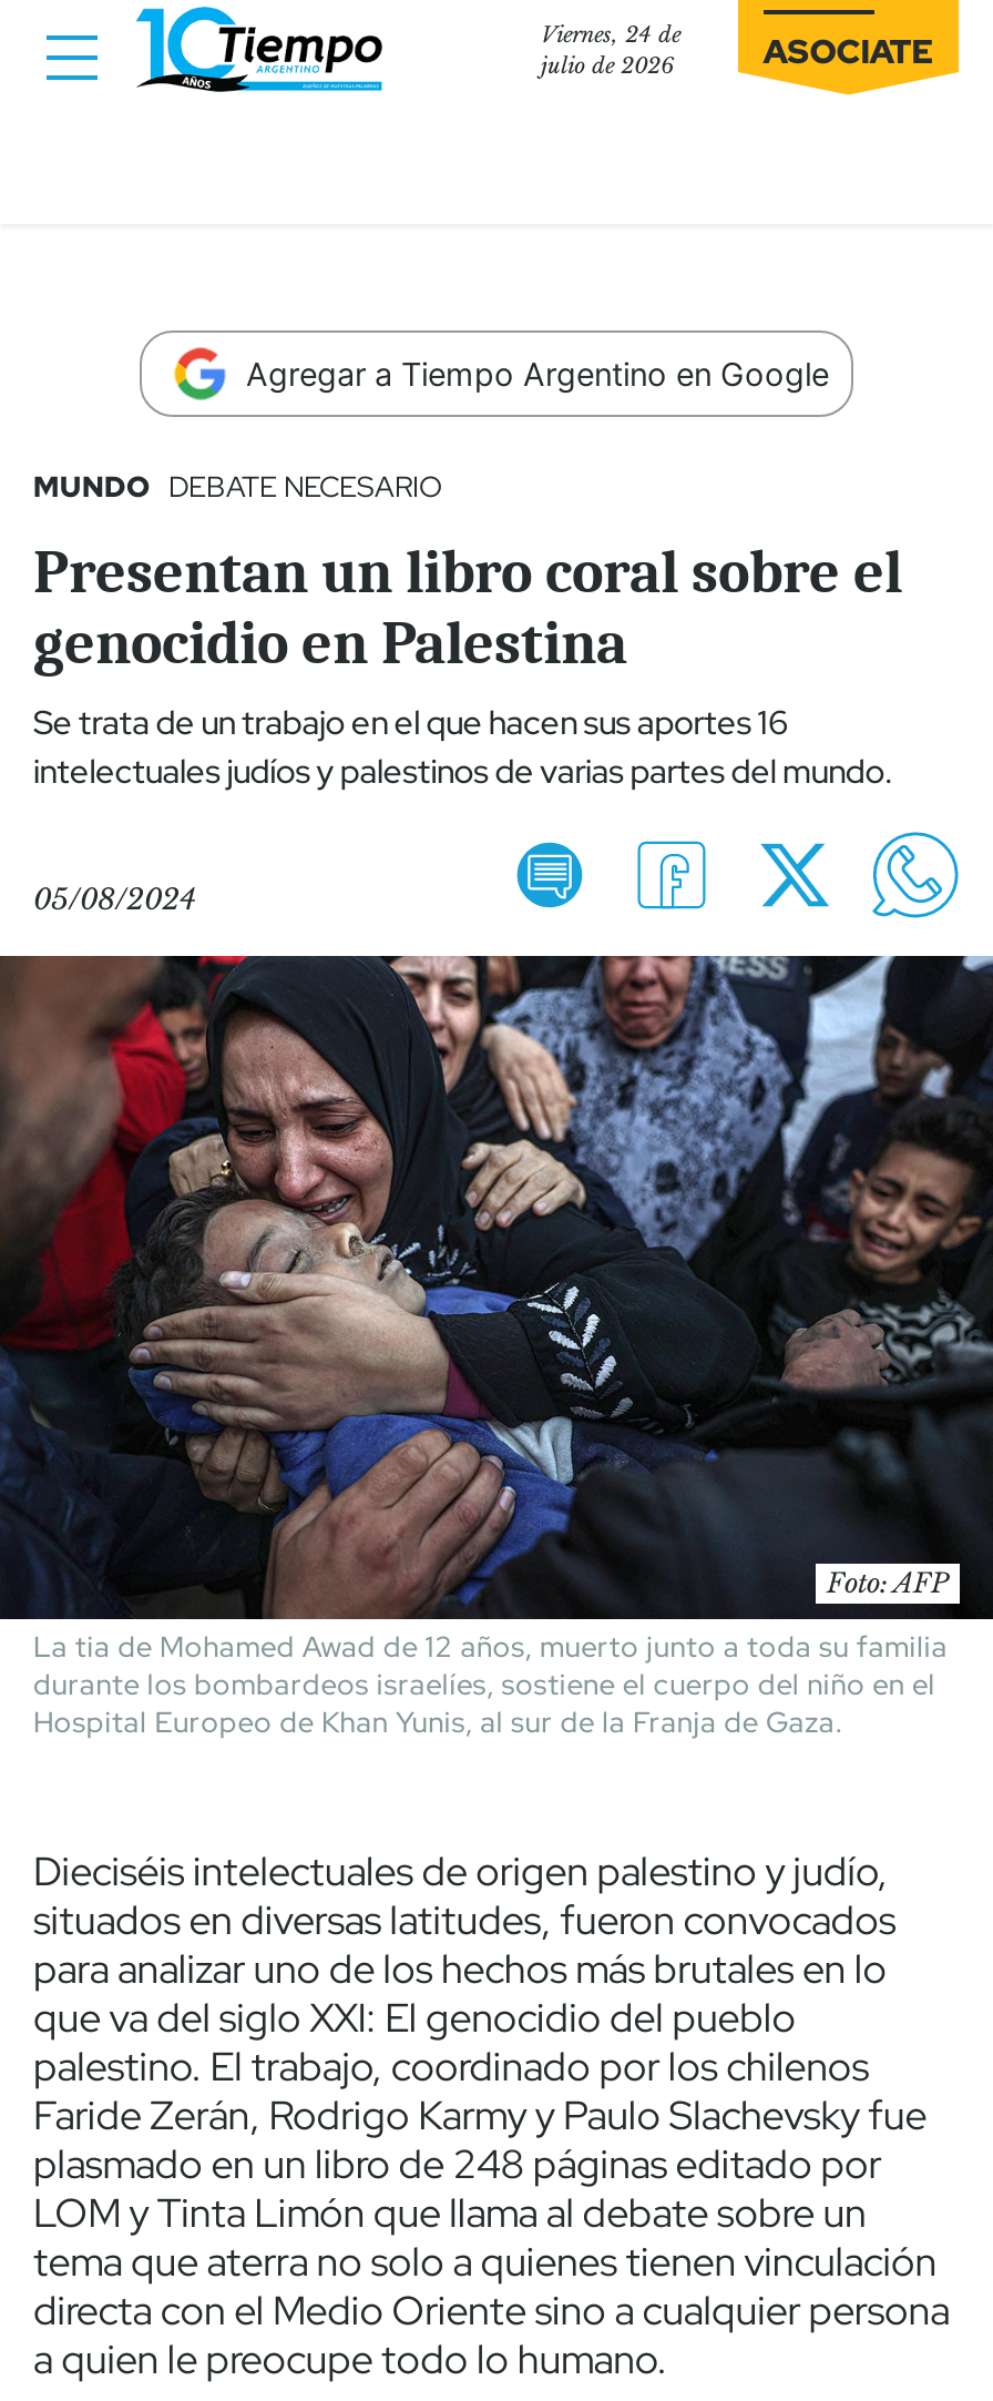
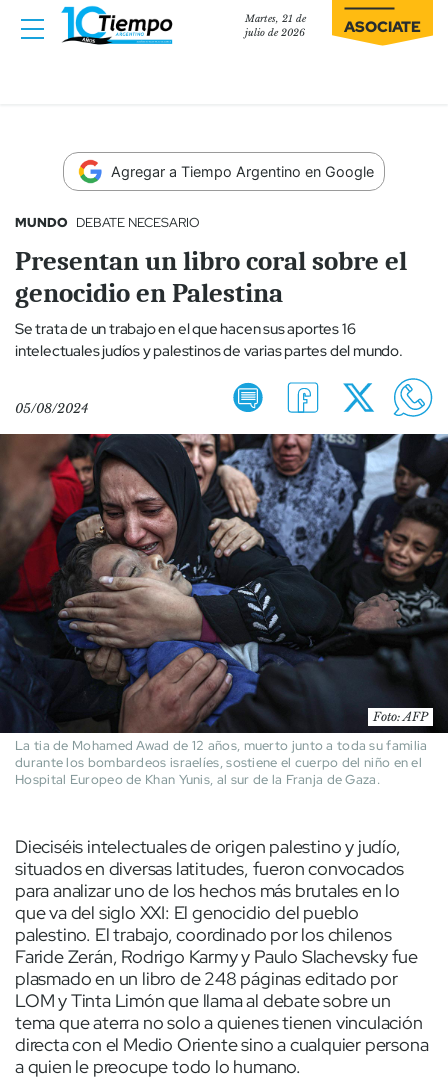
[541,22,681,49] Viernes, 24 de -> [245,13,306,25] Martes, 21 de

